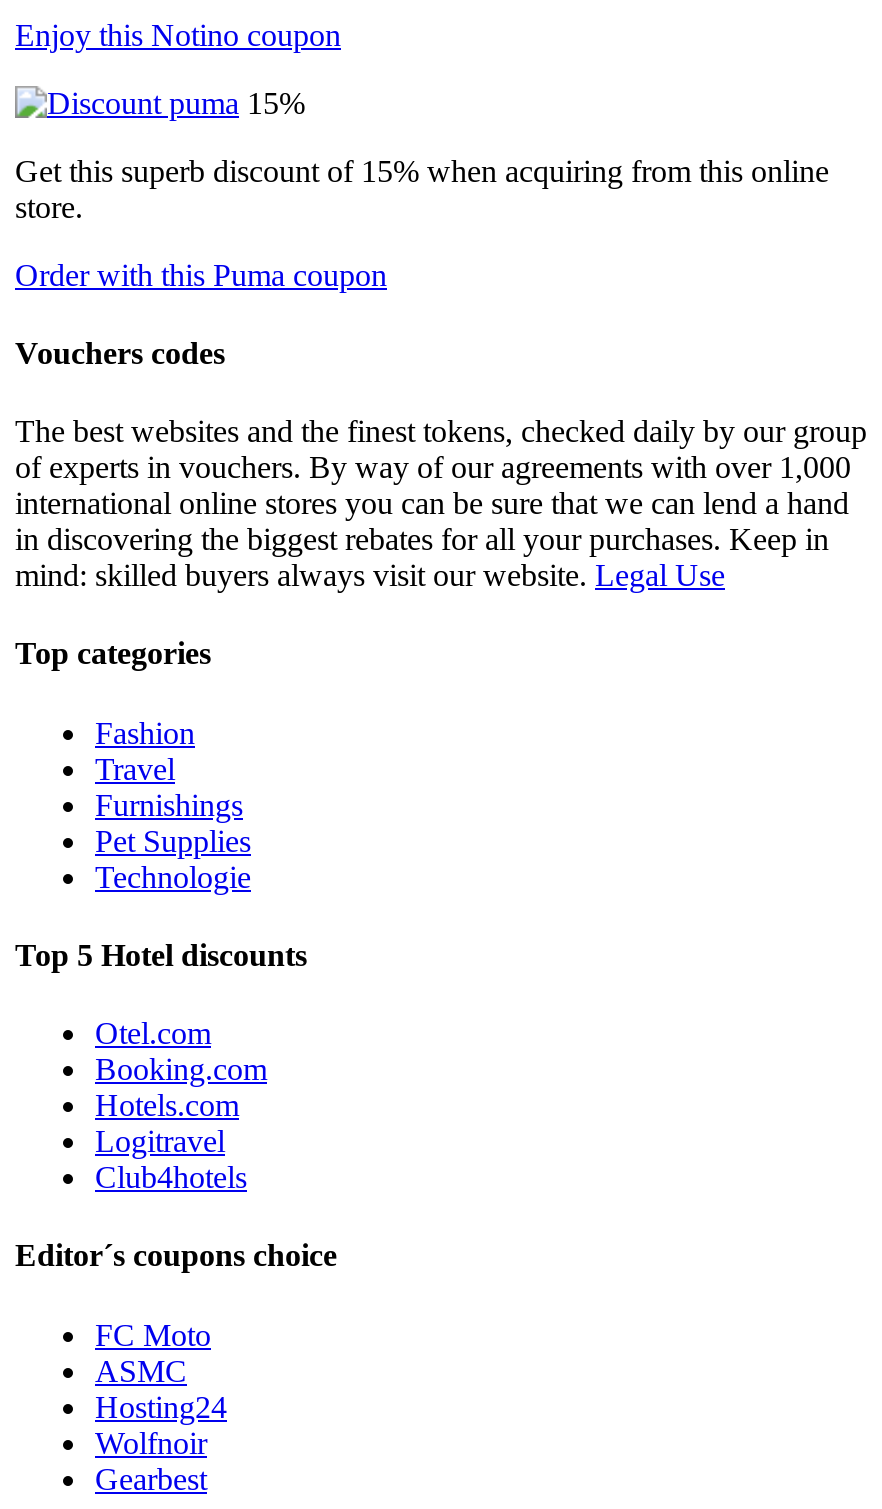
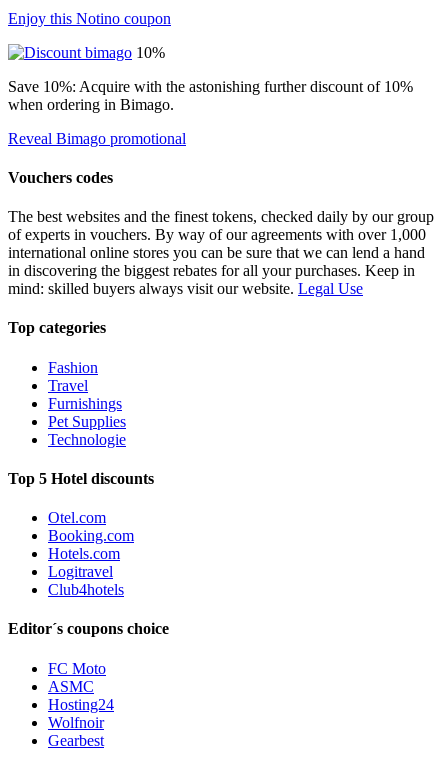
[247,85,305,119] 15% -> [136,44,165,61] 10%
[15,153,829,223] Get this superb discount of 15% when acquiring from this online | store. -> [8,78,413,113] Save 10%: Acquire with the astonishing further discount of 10% | when ordering in Bimago.
[15,257,387,291] Order with this Puma coupon -> [8,130,186,147] Reveal Bimago promotional

